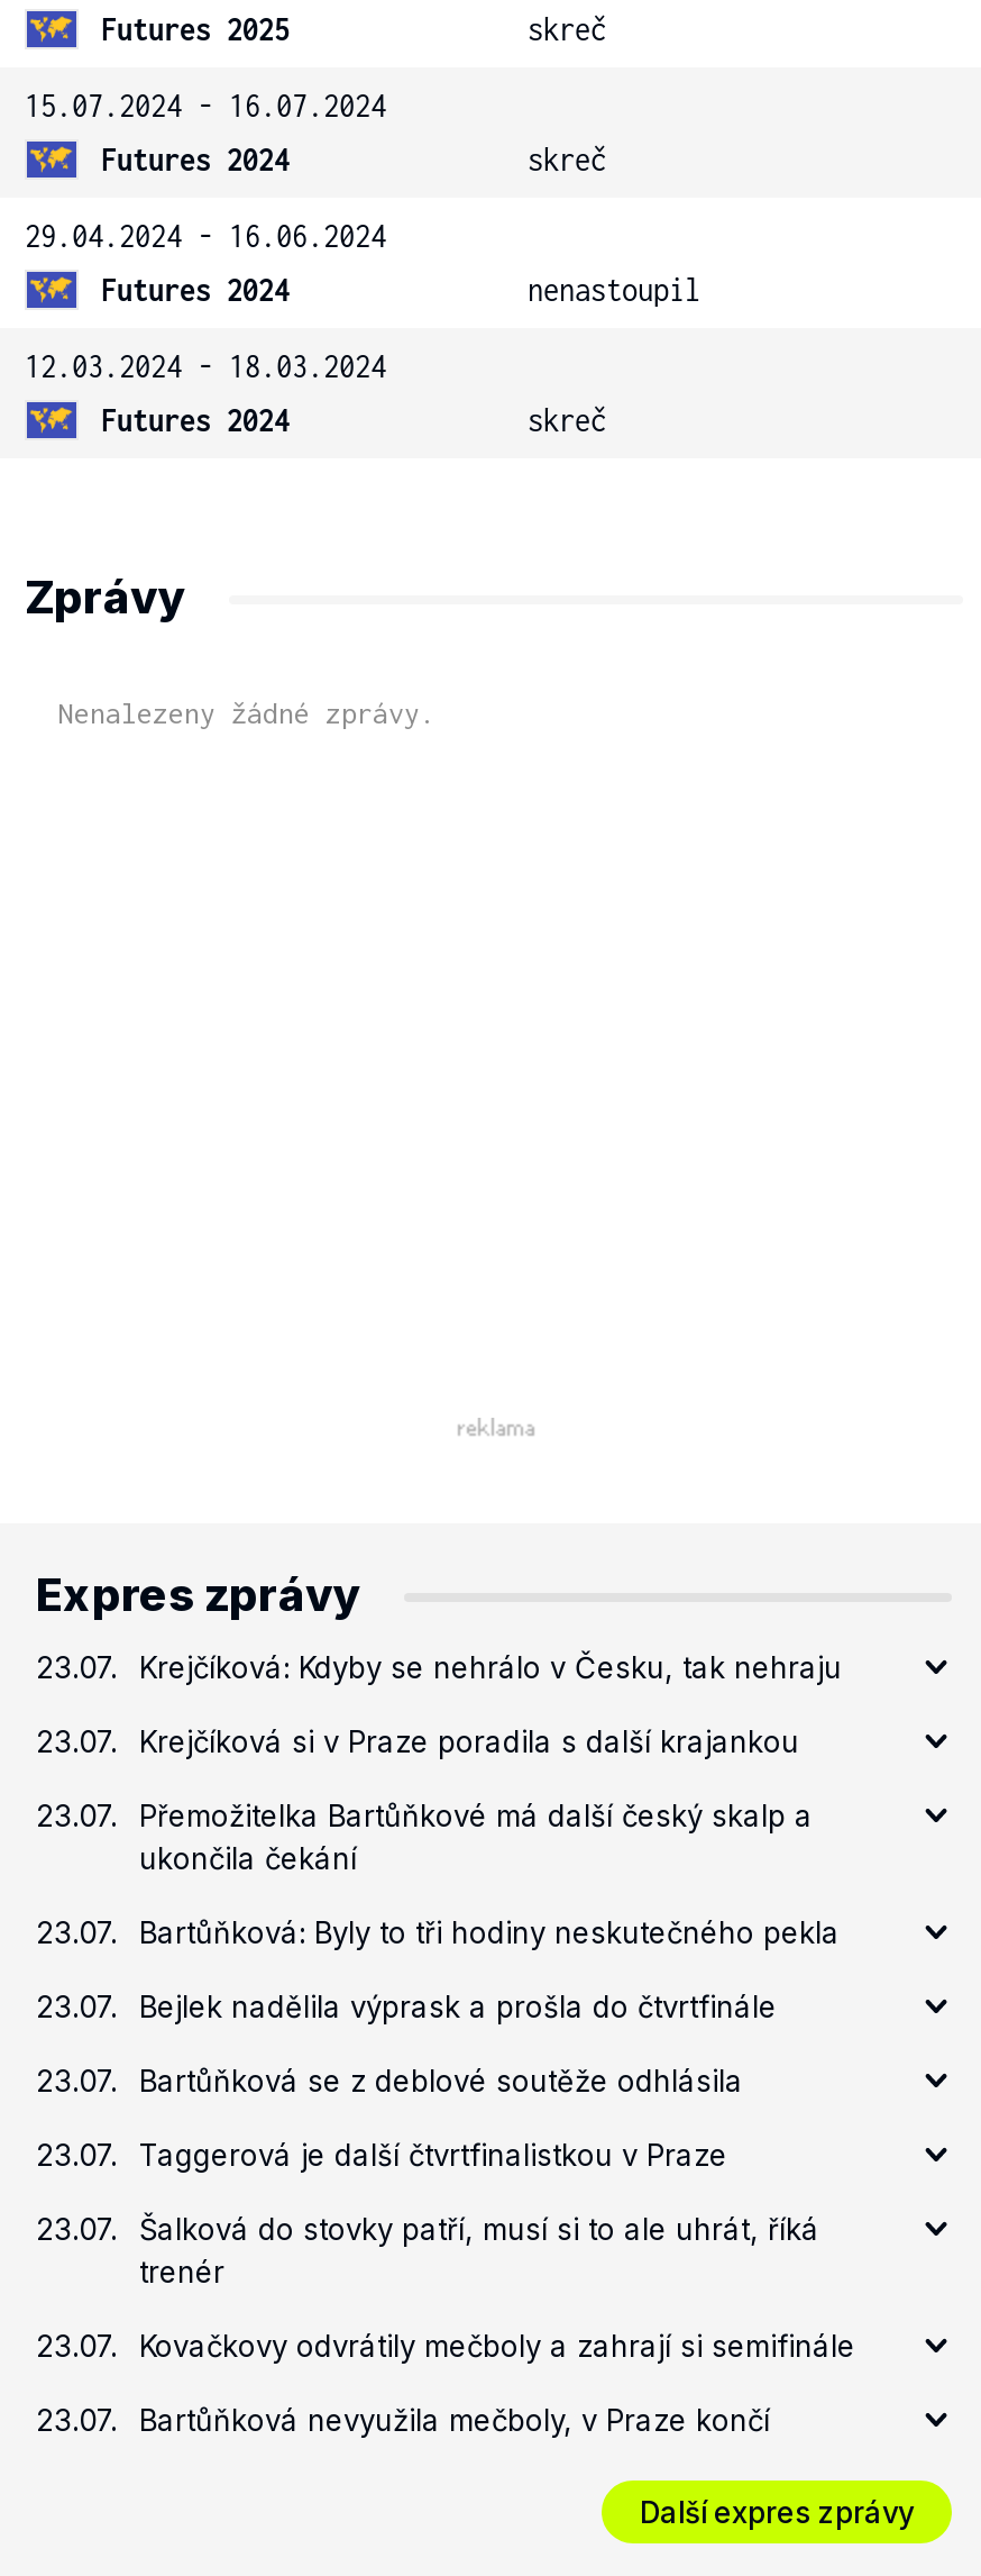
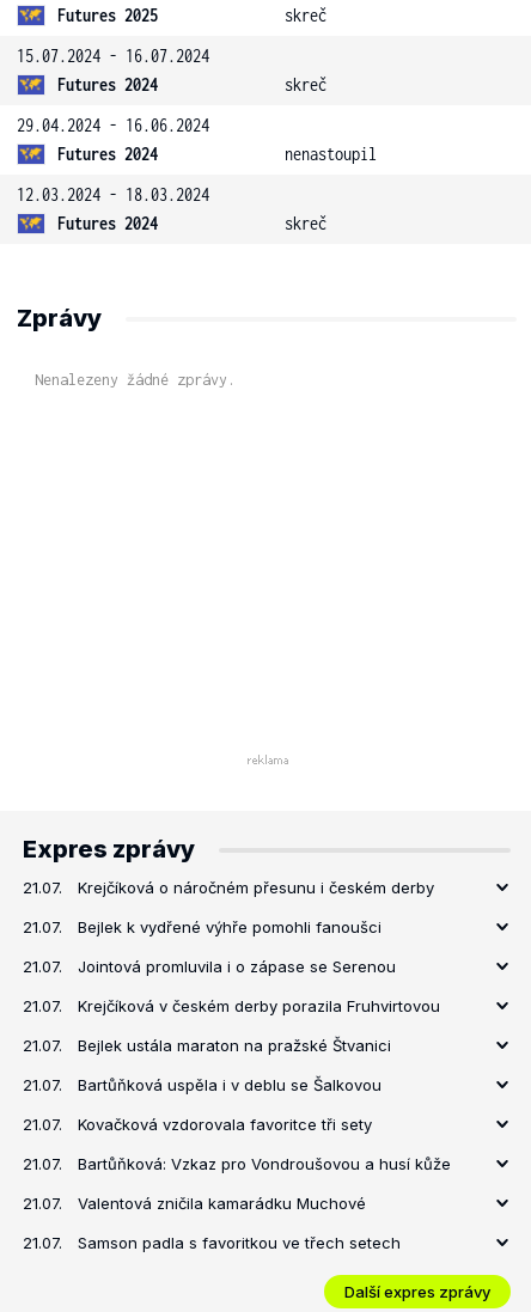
[36,1649,842,1685] 23.07. | Krejčíková: Kdyby se nehrálo v Česku, tak nehraju -> [23,878,434,897] 21.07. | Krejčíková o náročném přesunu i českém derby
[36,1723,799,1759] 23.07. | Krejčíková si v Praze poradila s další krajankou -> [23,917,382,936] 21.07. | Bejlek k vydřené výhře pomohli fanoušci
[36,1797,813,1876] 23.07. | Přemožitelka Bartůňkové má další český skalp a | ukončila čekání -> [23,957,396,976] 21.07. | Jointová promluvila i o zápase se Serenou
[36,1914,840,1950] 23.07. | Bartůňková: Byly to tři hodiny neskutečného pekla -> [23,996,440,1015] 21.07. | Krejčíková v českém derby porazila Fruhvirtovou
[36,1988,777,2024] 23.07. | Bejlek nadělila výprask a prošla do čtvrtfinále -> [23,1036,391,1055] 21.07. | Bejlek ustála maraton na pražské Štvanici
[36,2063,743,2099] 23.07. | Bartůňková se z deblové soutěže odhlásila -> [23,1075,382,1094] 21.07. | Bartůňková uspěla i v deblu se Šalkovou
[36,2137,727,2173] 23.07. | Taggerová je další čtvrtfinalistkou v Praze -> [23,1115,372,1134] 21.07. | Kovačková vzdorovala favoritce tři sety
[36,2211,819,2290] 23.07. | Šalková do stovky patří, musí si to ale uhrát, říká | trenér -> [23,1154,451,1173] 21.07. | Bartůňková: Vzkaz pro Vondroušovou a husí kůže
[36,2328,855,2364] 23.07. | Kovačkovy odvrátily mečboly a zahrají si semifinále -> [23,1194,366,1213] 21.07. | Valentová zničila kamarádku Muchové
[36,2402,770,2438] 23.07. | Bartůňková nevyužila mečboly, v Praze končí -> [23,1233,401,1252] 21.07. | Samson padla s favoritkou ve třech setech

